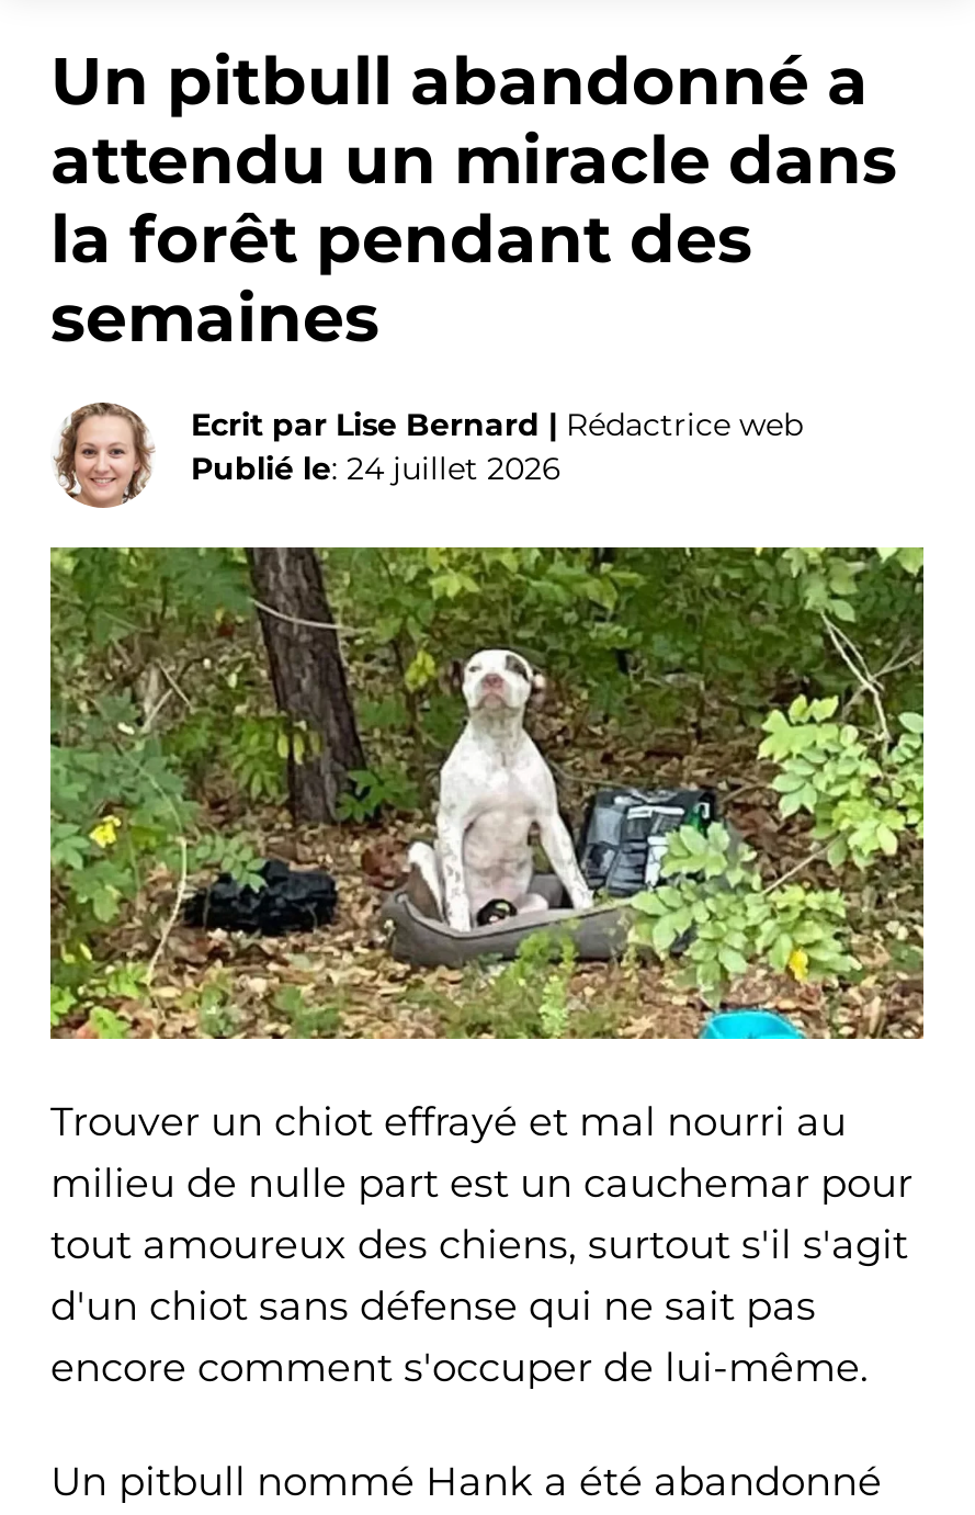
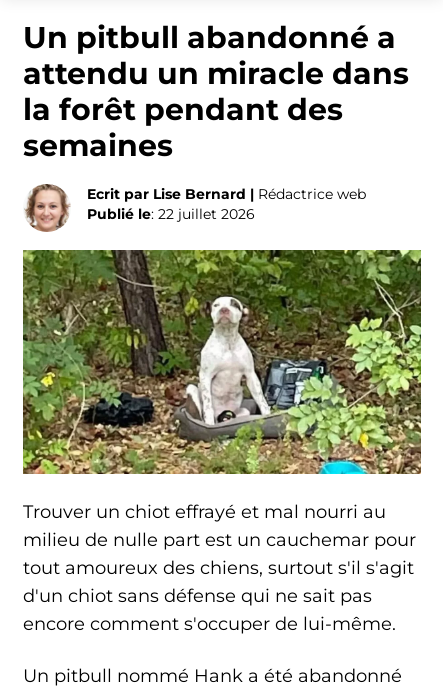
[191,449,562,488] Publié le: 24 juillet 2026 -> [87,205,255,223] Publié le: 22 juillet 2026

